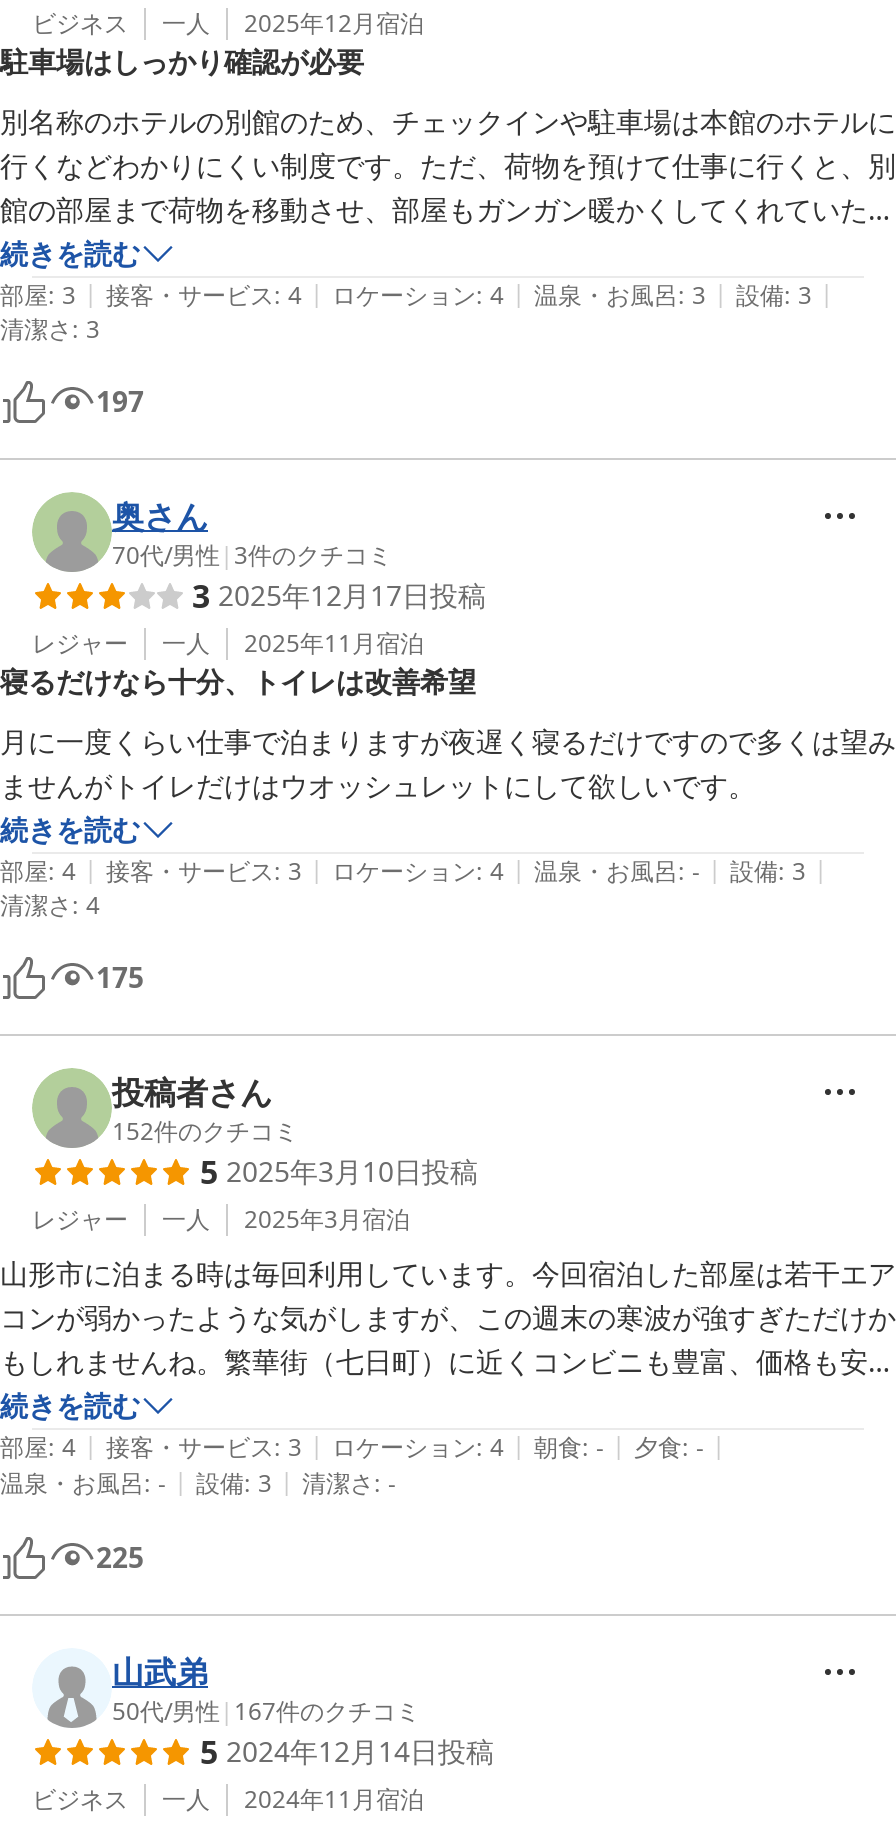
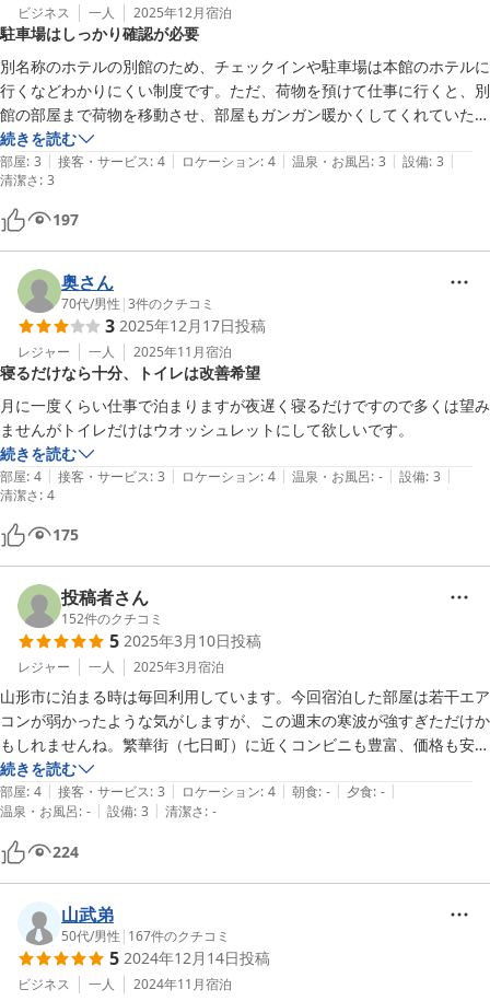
[96,1538,144,1576] 225 -> [52,841,79,862] 224

